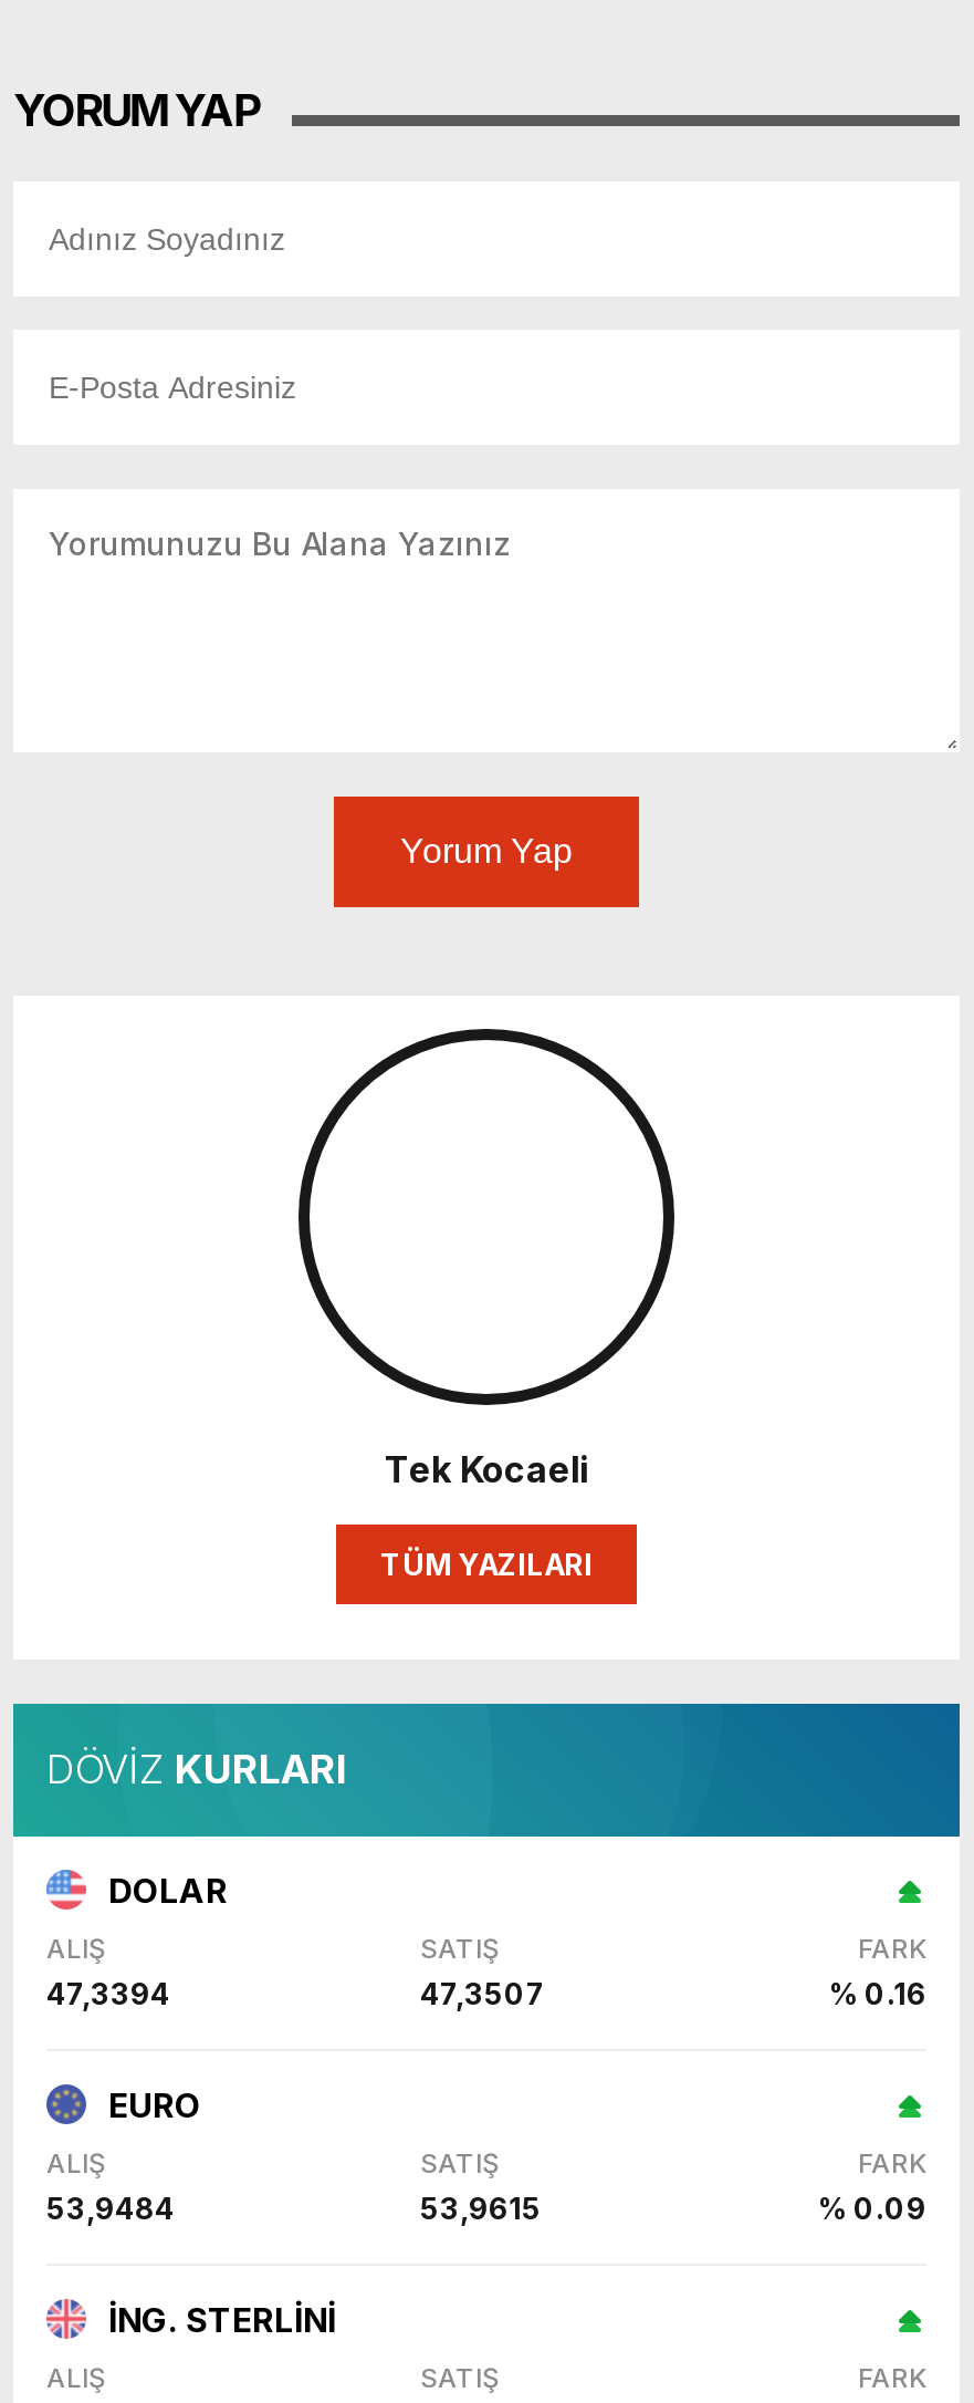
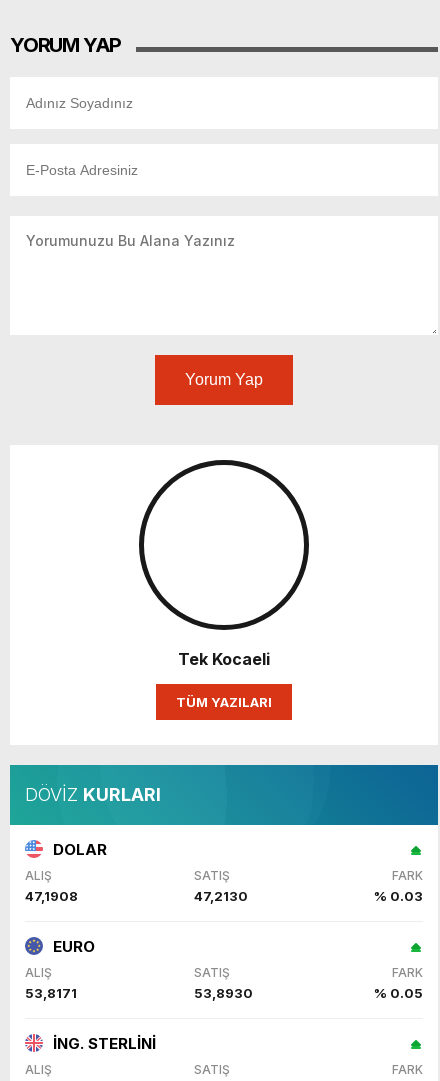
[46,1976,170,2011] 47,3394 -> [25,888,78,904] 47,1908
[420,1976,546,2011] 47,3507 -> [194,888,248,904] 47,2130
[829,1976,926,2011] % 0.16 -> [374,888,423,904] % 0.03
[46,2190,175,2226] 53,9484 -> [25,985,77,1001] 53,8171
[420,2190,542,2226] 53,9615 -> [194,985,253,1001] 53,8930
[818,2190,926,2226] % 0.09 -> [374,985,423,1001] % 0.05

